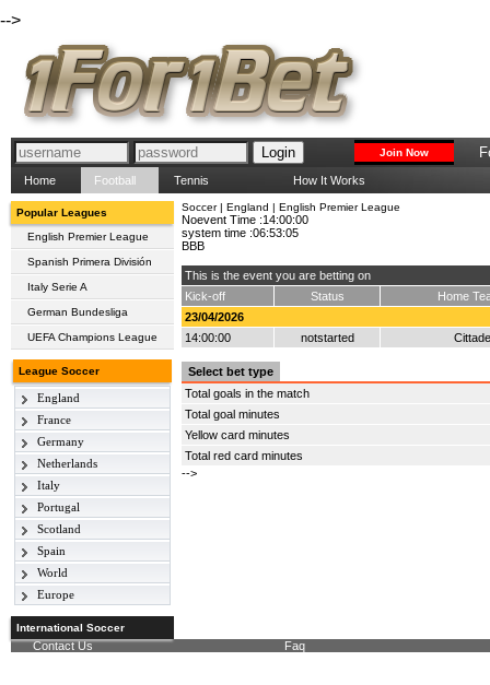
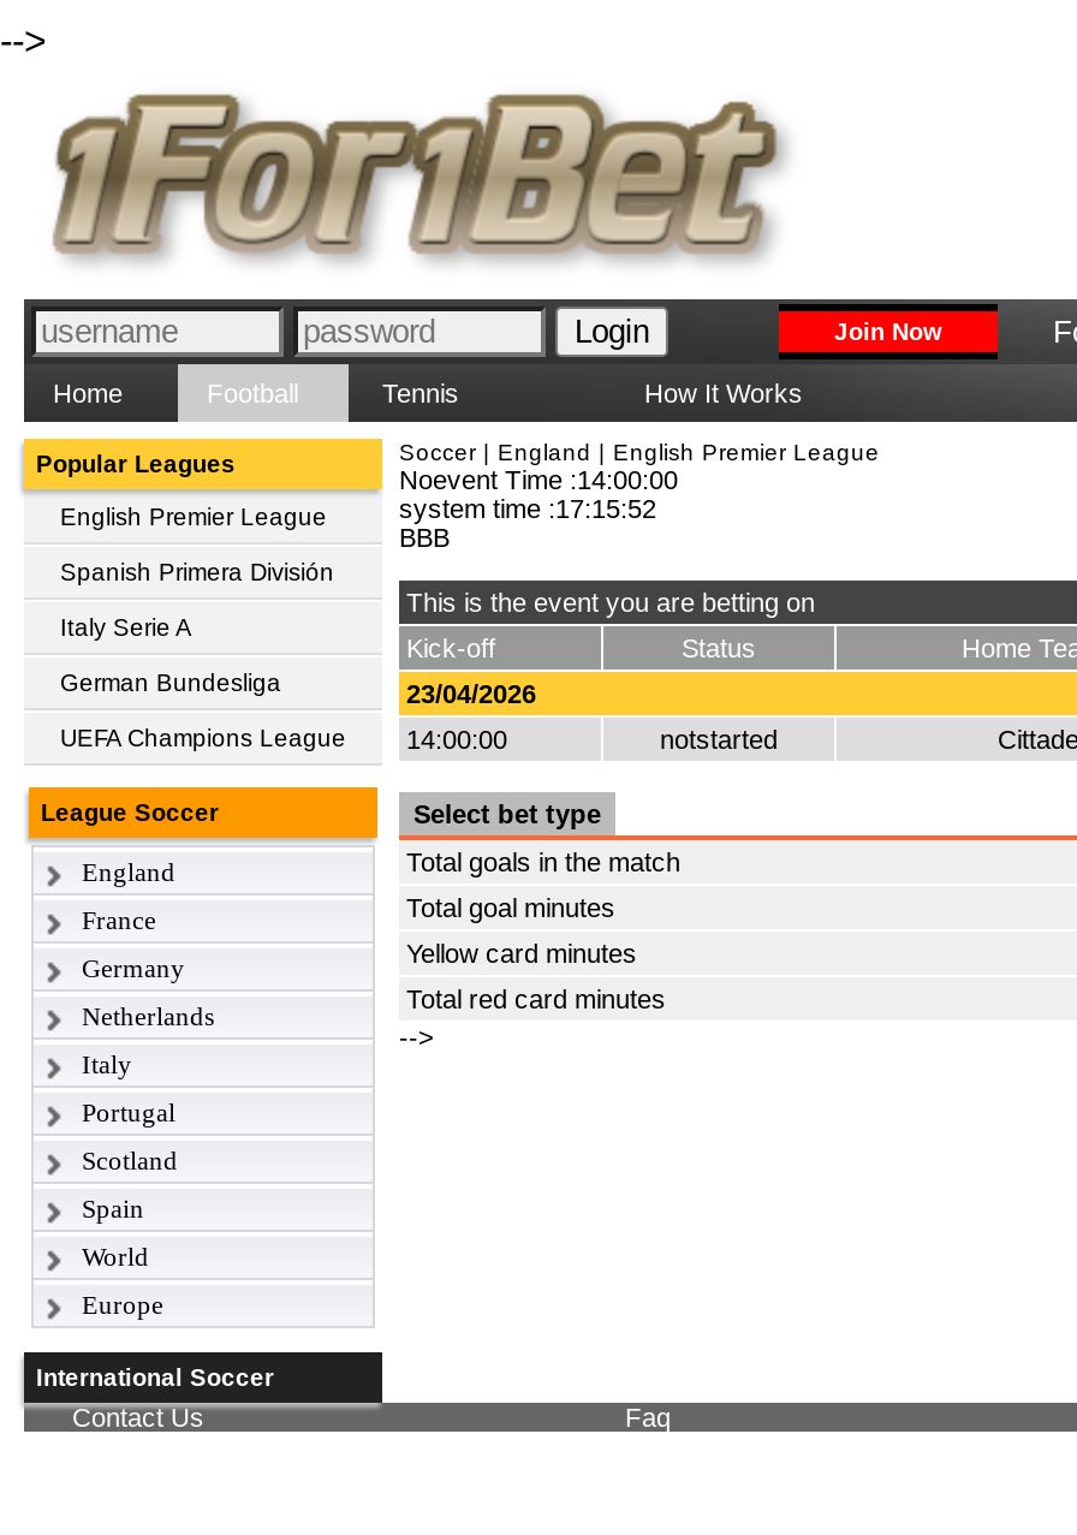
[182,226,299,239] system time :06:53:05 -> [399,494,656,523] system time :17:15:52

